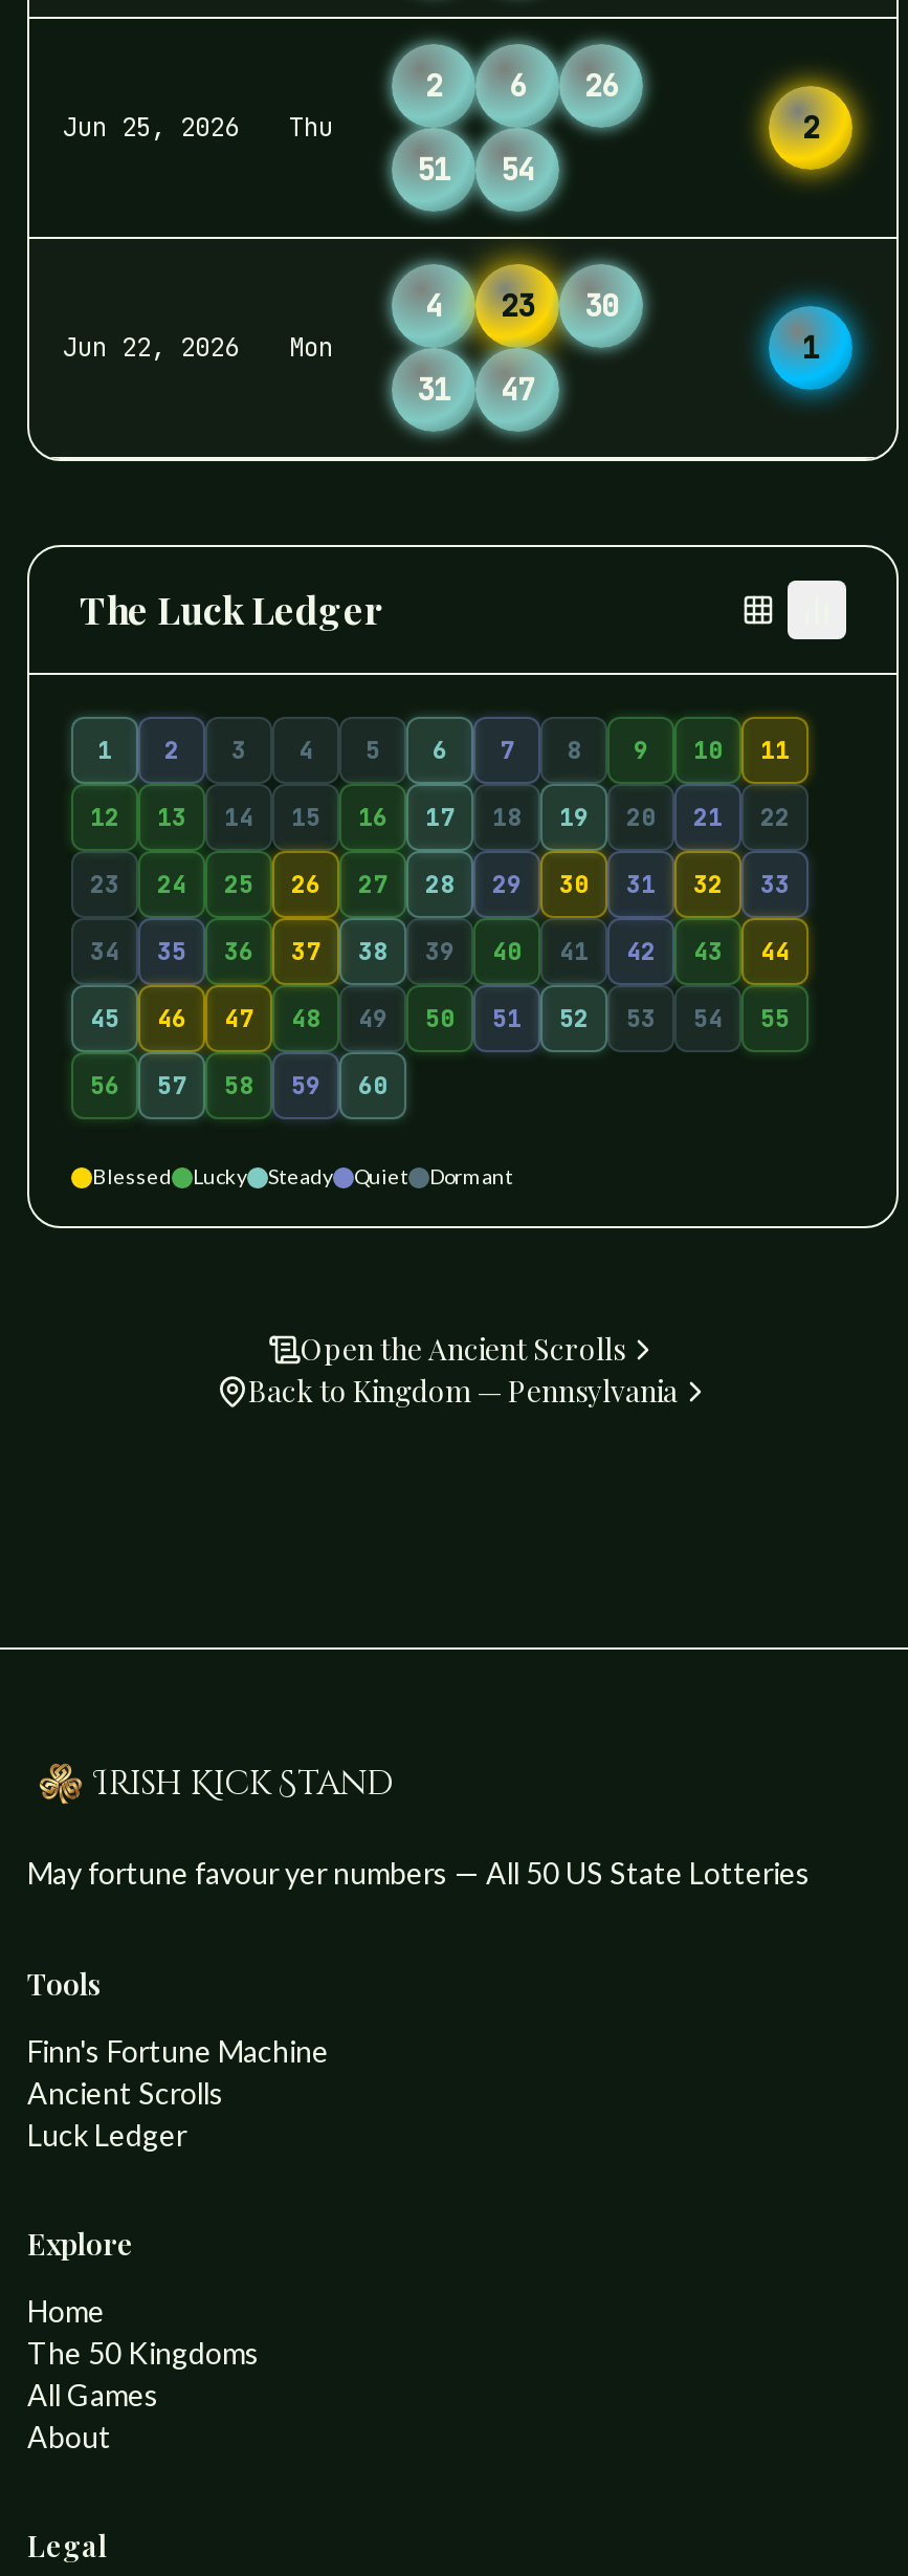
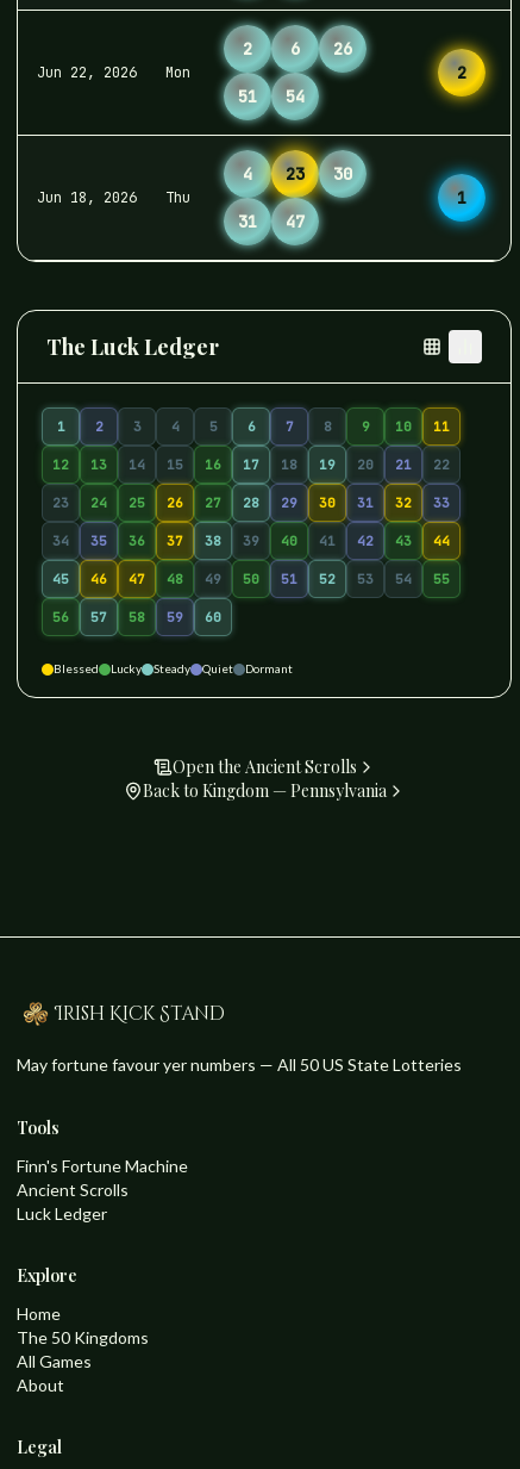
[63,111,333,145] Jun 25, 2026 | Thu -> [37,63,190,82] Jun 22, 2026 | Mon
[63,331,333,365] Jun 22, 2026 | Mon -> [37,188,190,207] Jun 18, 2026 | Thu

